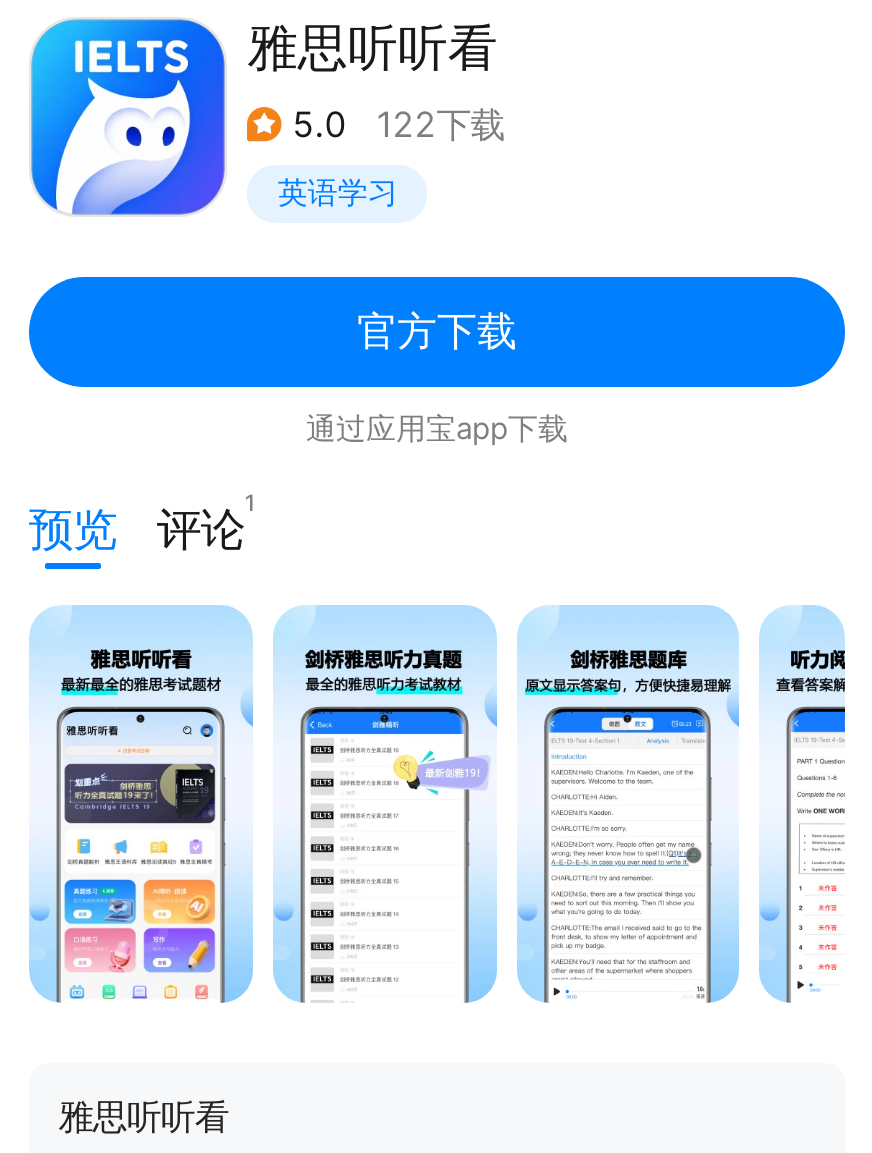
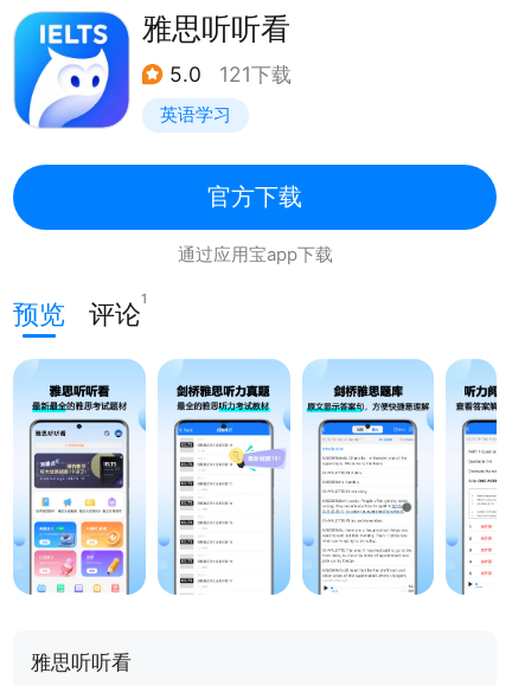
[293,104,504,146] 5.0 122下载 -> [169,62,291,87] 5.0 121下载

